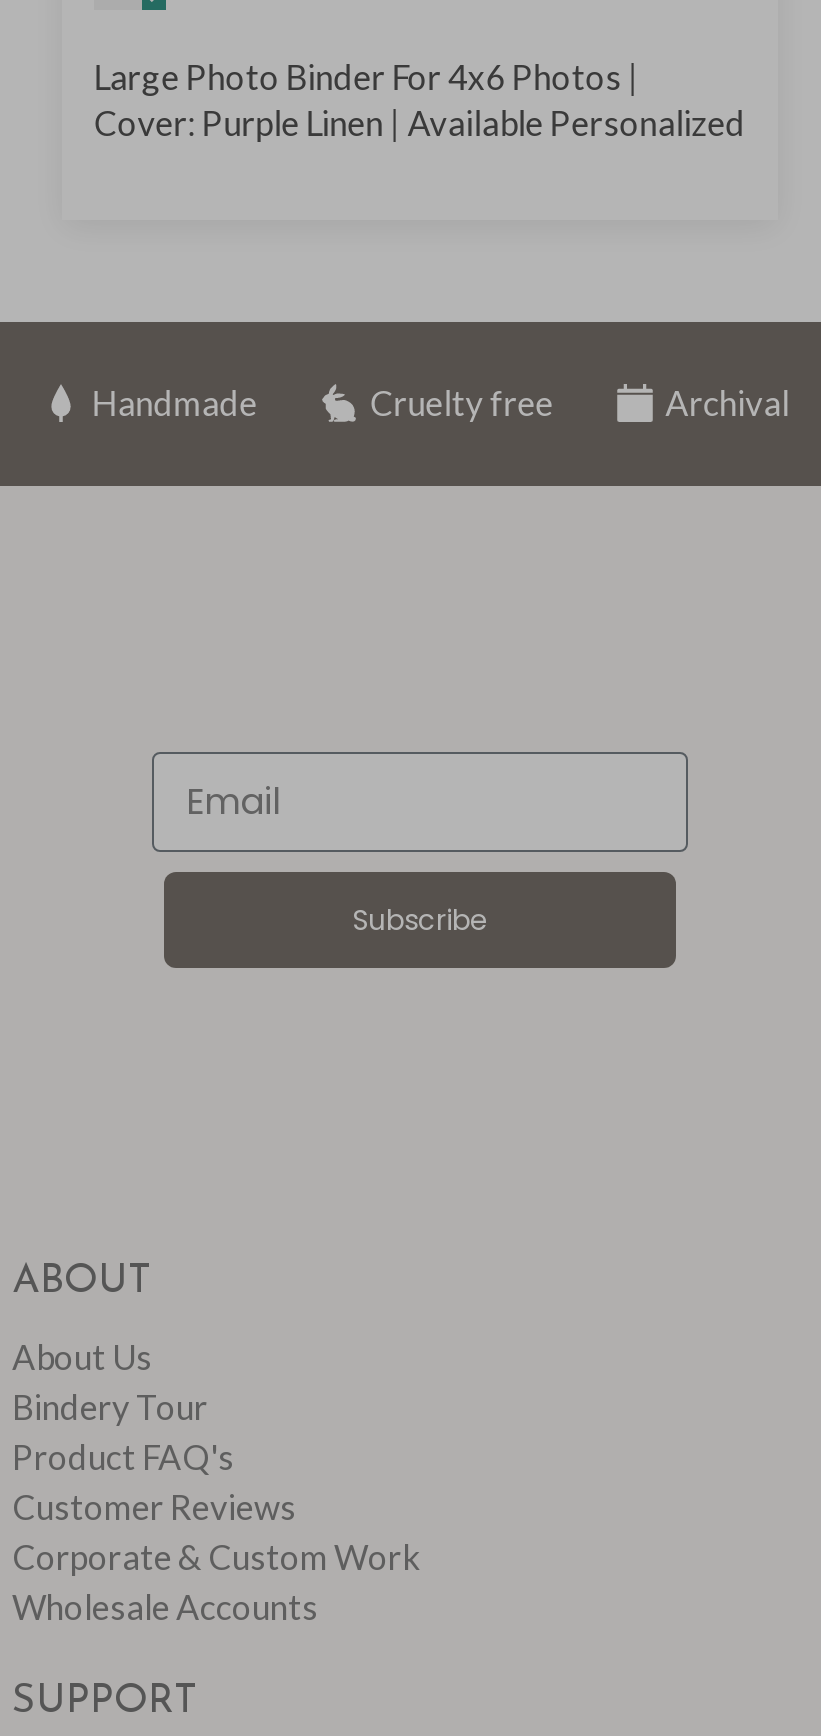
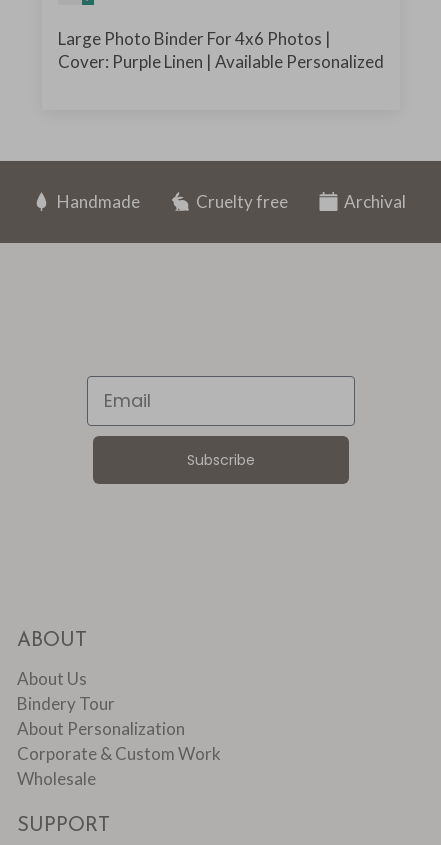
[12,1435,296,1527] Product FAQ's | Customer Reviews -> [17,718,185,739] About Personalization
[12,1585,318,1627] Wholesale Accounts -> [17,768,96,789] Wholesale

